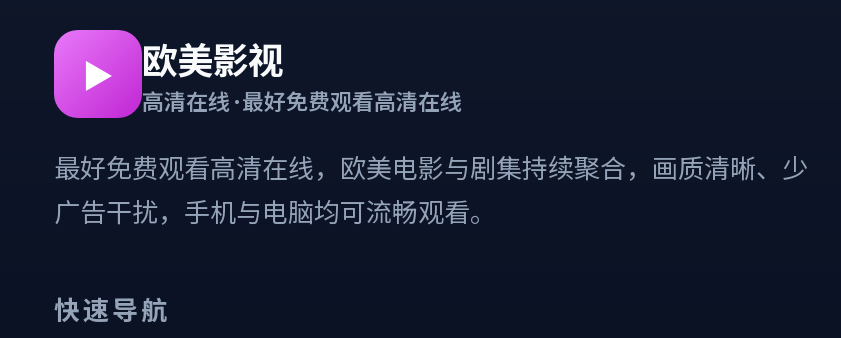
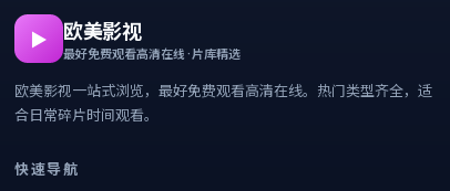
[142,88,462,116] 高清在线 · 最好免费观看高清在线 -> [63,46,241,61] 最好免费观看高清在线 · 片库精选
[54,152,808,228] 最好免费观看高清在线，欧美电影与剧集持续聚合，画质清晰、少 | 广告干扰，手机与电脑均可流畅观看。 -> [14,81,432,123] 欧美影视一站式浏览，最好免费观看高清在线。热门类型齐全，适 | 合日常碎片时间观看。

